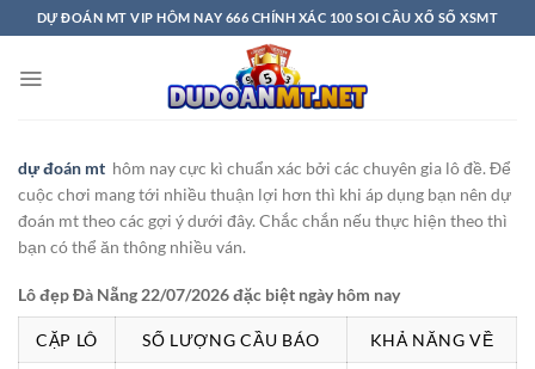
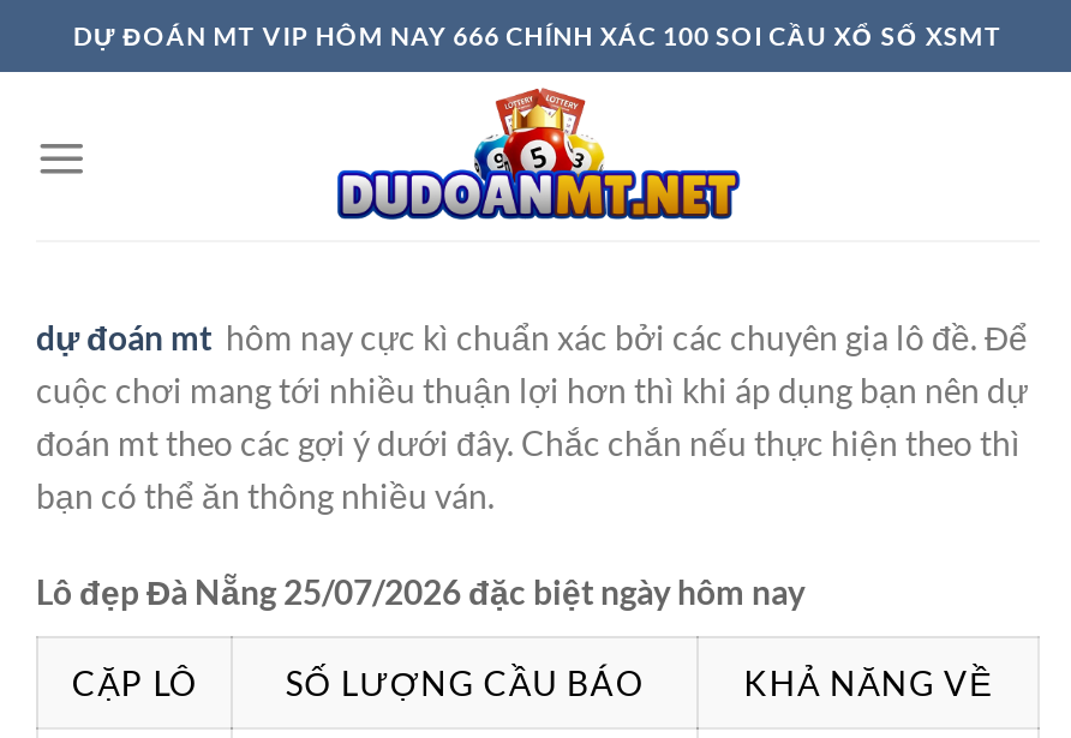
[18,284,400,305] Lô đẹp Đà Nẵng 22/07/2026 đặc biệt ngày hôm nay -> [36,572,804,612] Lô đẹp Đà Nẵng 25/07/2026 đặc biệt ngày hôm nay

